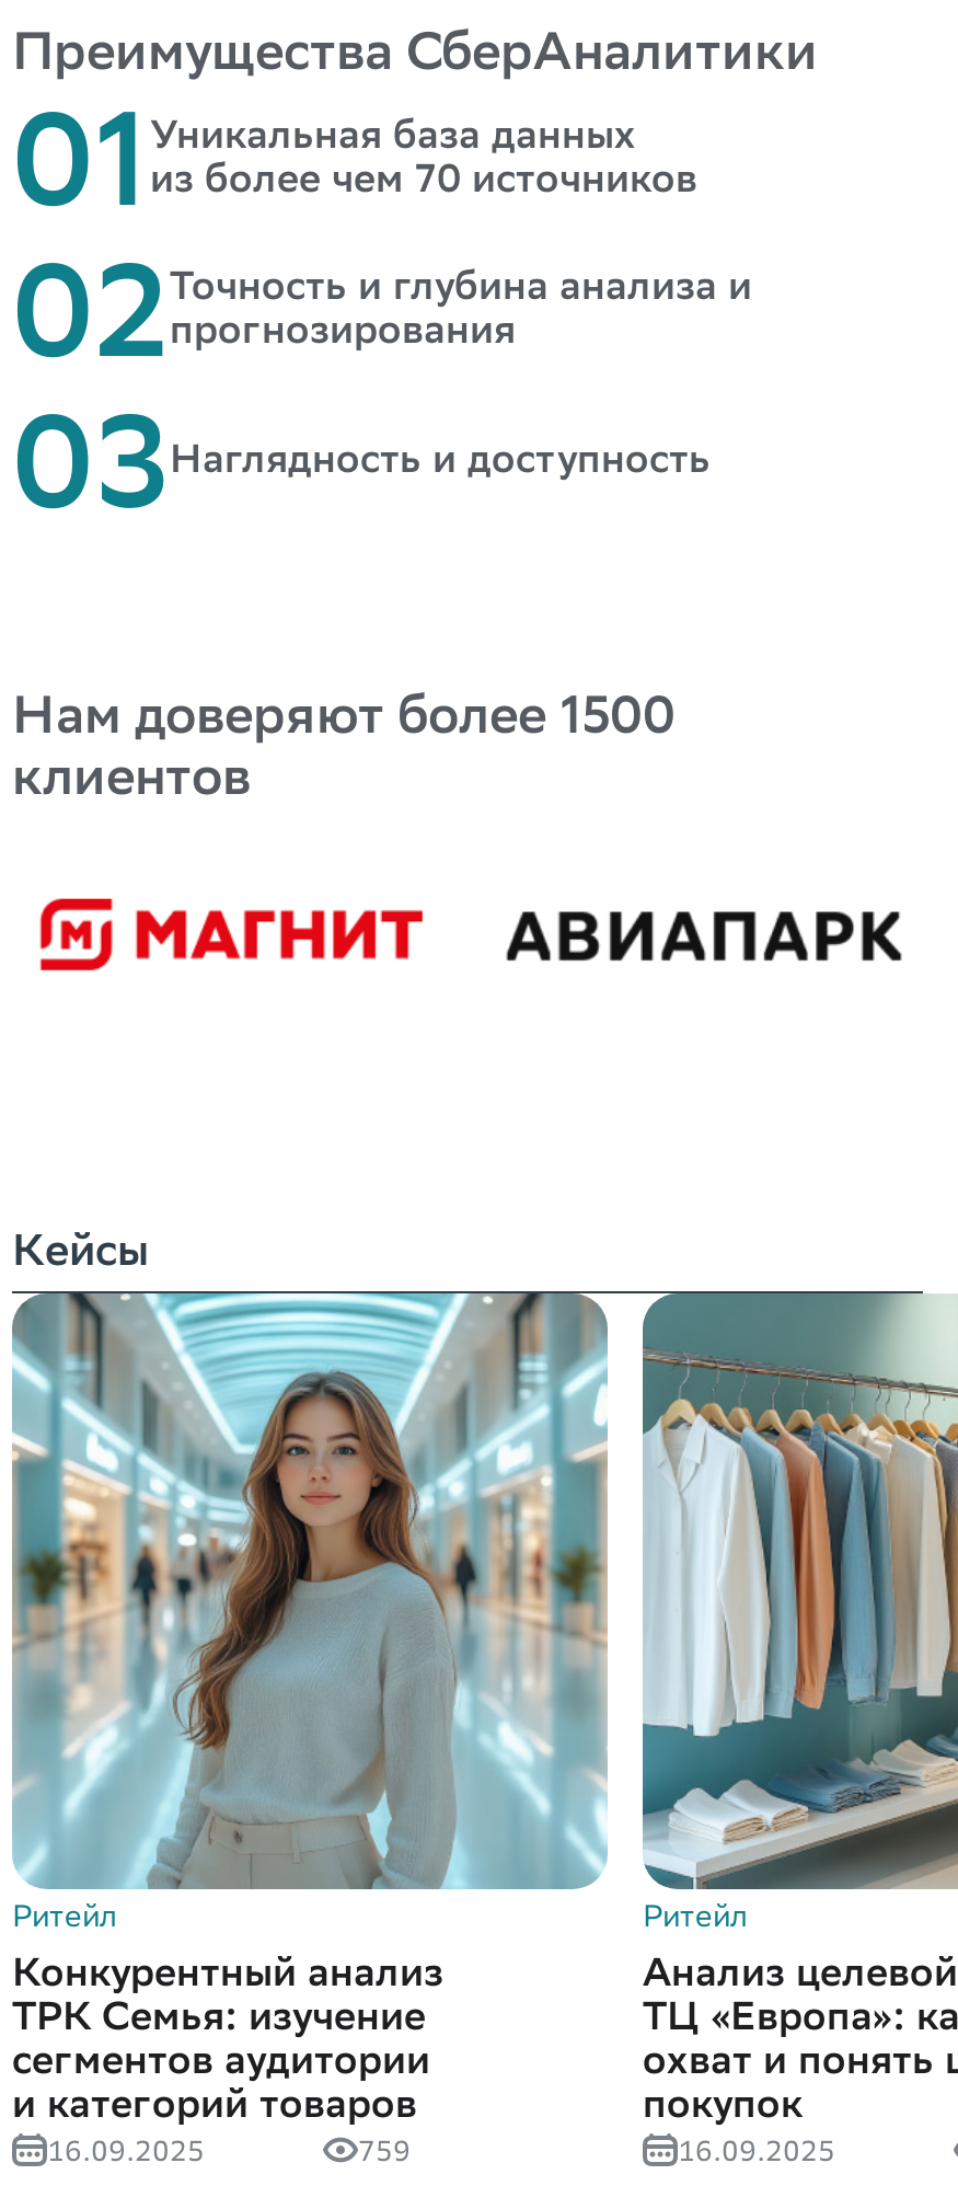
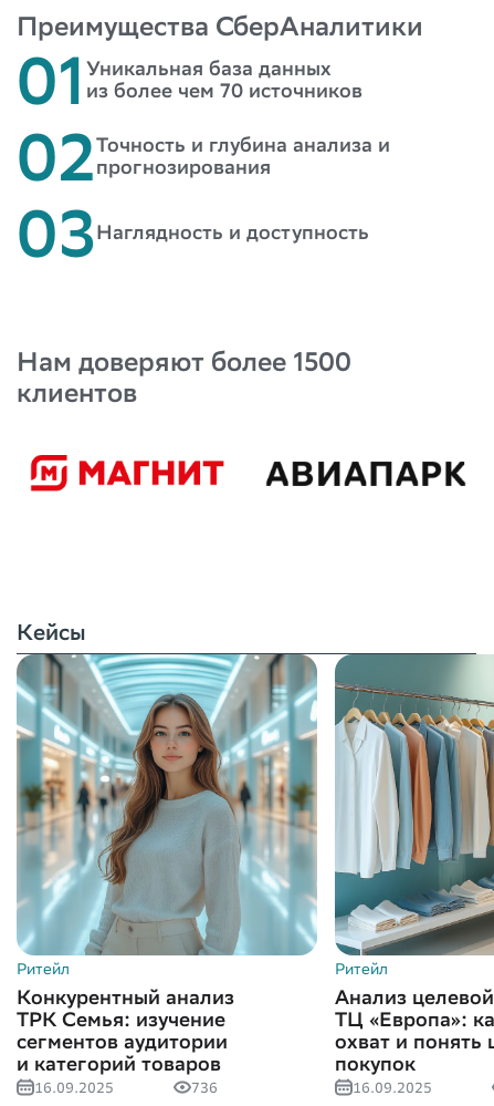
[358,2133,411,2168] 759 -> [191,1079,218,1096] 736

